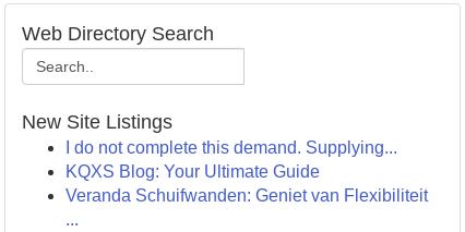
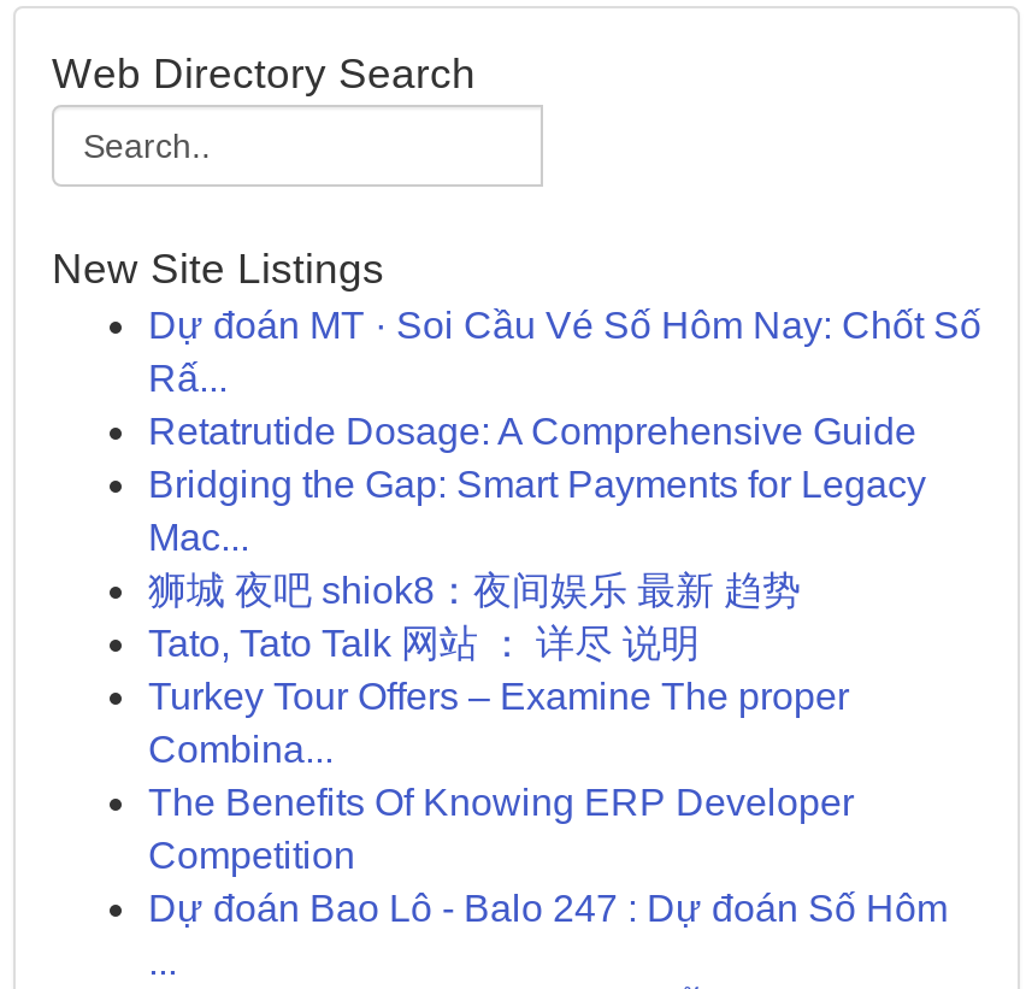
[65,138,428,205] I do not complete this demand. Supplying... | KQXS Blog: Your Ultimate Guide | Veranda Schuifwanden: Geniet van Flexibiliteit -> [148,305,981,929] Dự đoán MT · Soi Cầu Vé Số Hôm Nay: Chốt Số | Rấ... | Retatrutide Dosage: A Comprehensive Guide | Bridging the Gap: Smart Payments for Legacy | Mac... | 狮城 夜吧 shiok8：夜间娱乐 最新 趋势 | Tato, Tato Talk 网站 ： 详尽 说明 | Turkey Tour Offers – Examine The proper | Combina... | The Benefits Of Knowing ERP Developer | Competition | Dự đoán Bao Lô - Balo 247 : Dự đoán Số Hôm

